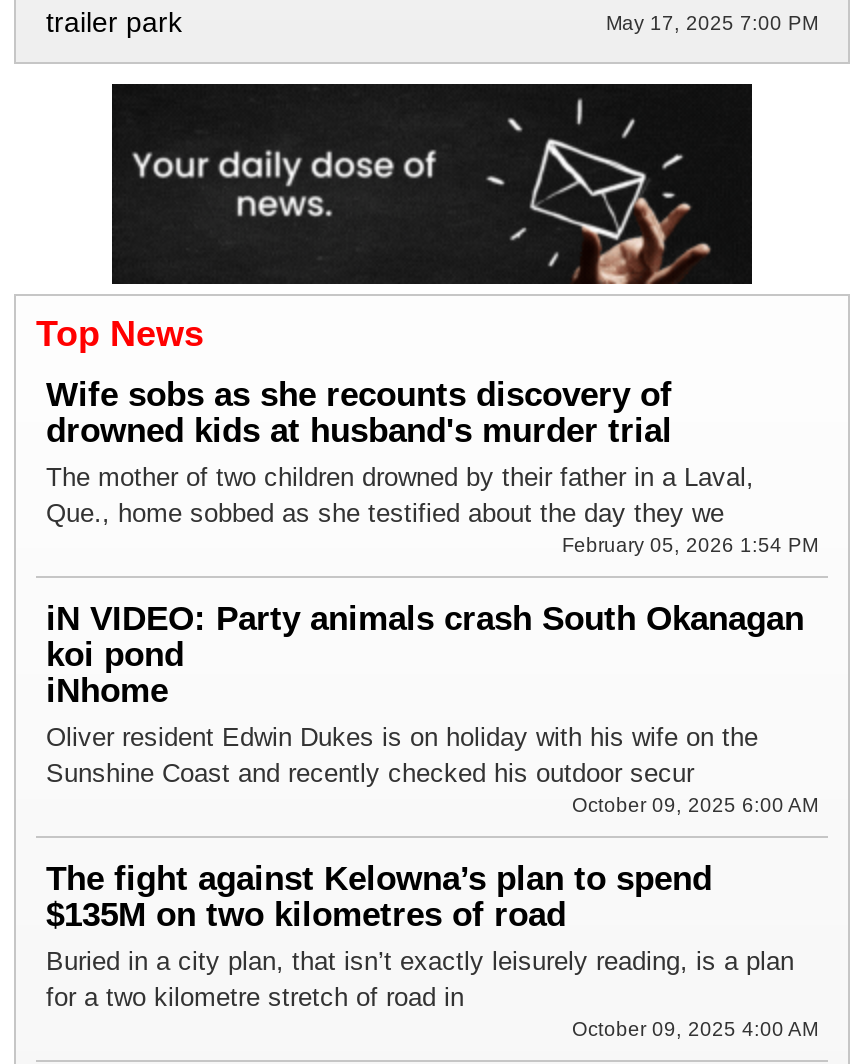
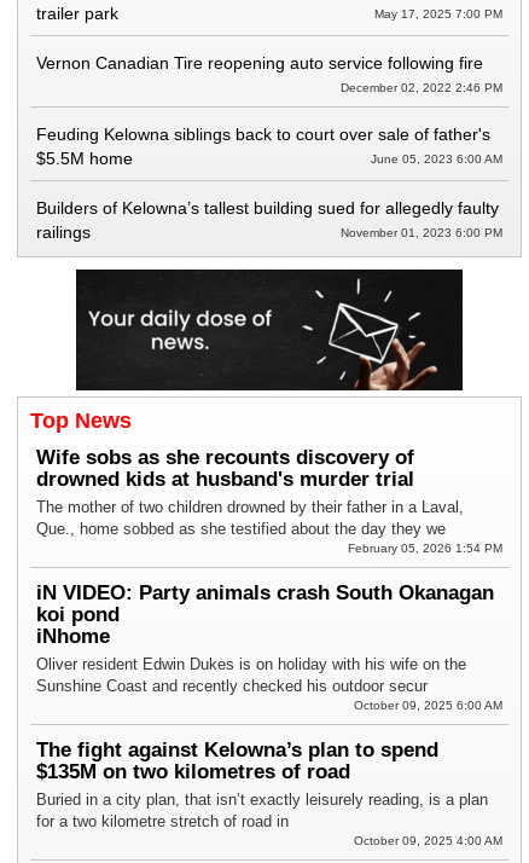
none -> [36,53,502,242] Vernon Canadian Tire reopening auto service following fire | December 02, 2022 2:46 PM | Feuding Kelowna siblings back to court over sale of father's | $5.5M home | June 05, 2023 6:00 AM | Builders of Kelowna’s tallest building sued for allegedly faulty | railings | November 01, 2023 6:00 PM

